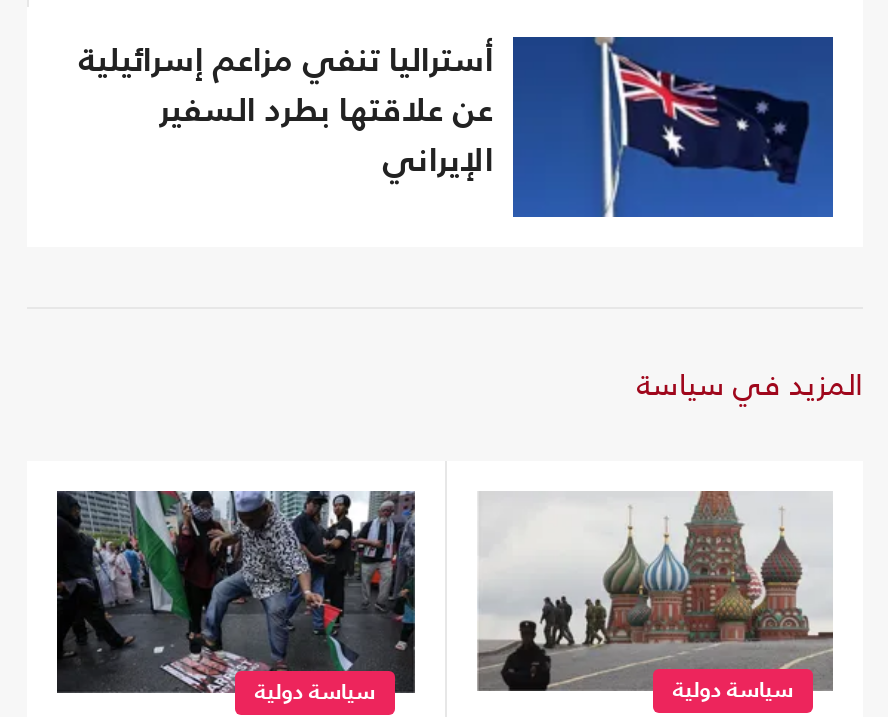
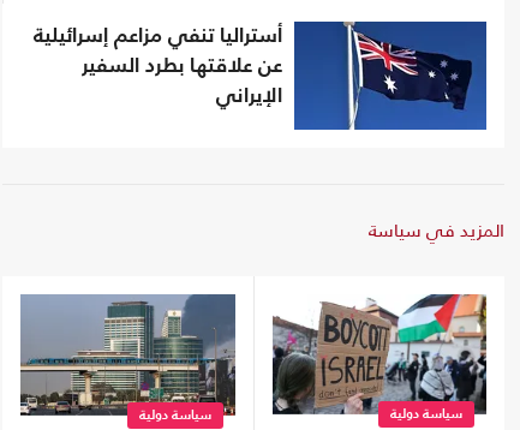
[57,489,415,693] [image] -> [19,293,235,416] [image]
[477,489,833,691] [image] -> [271,293,488,414] [image]

